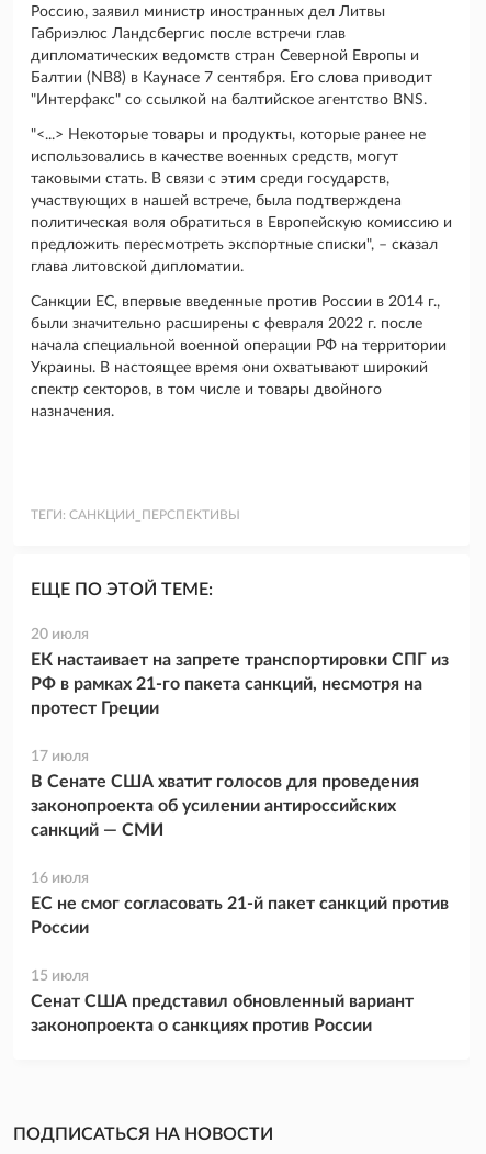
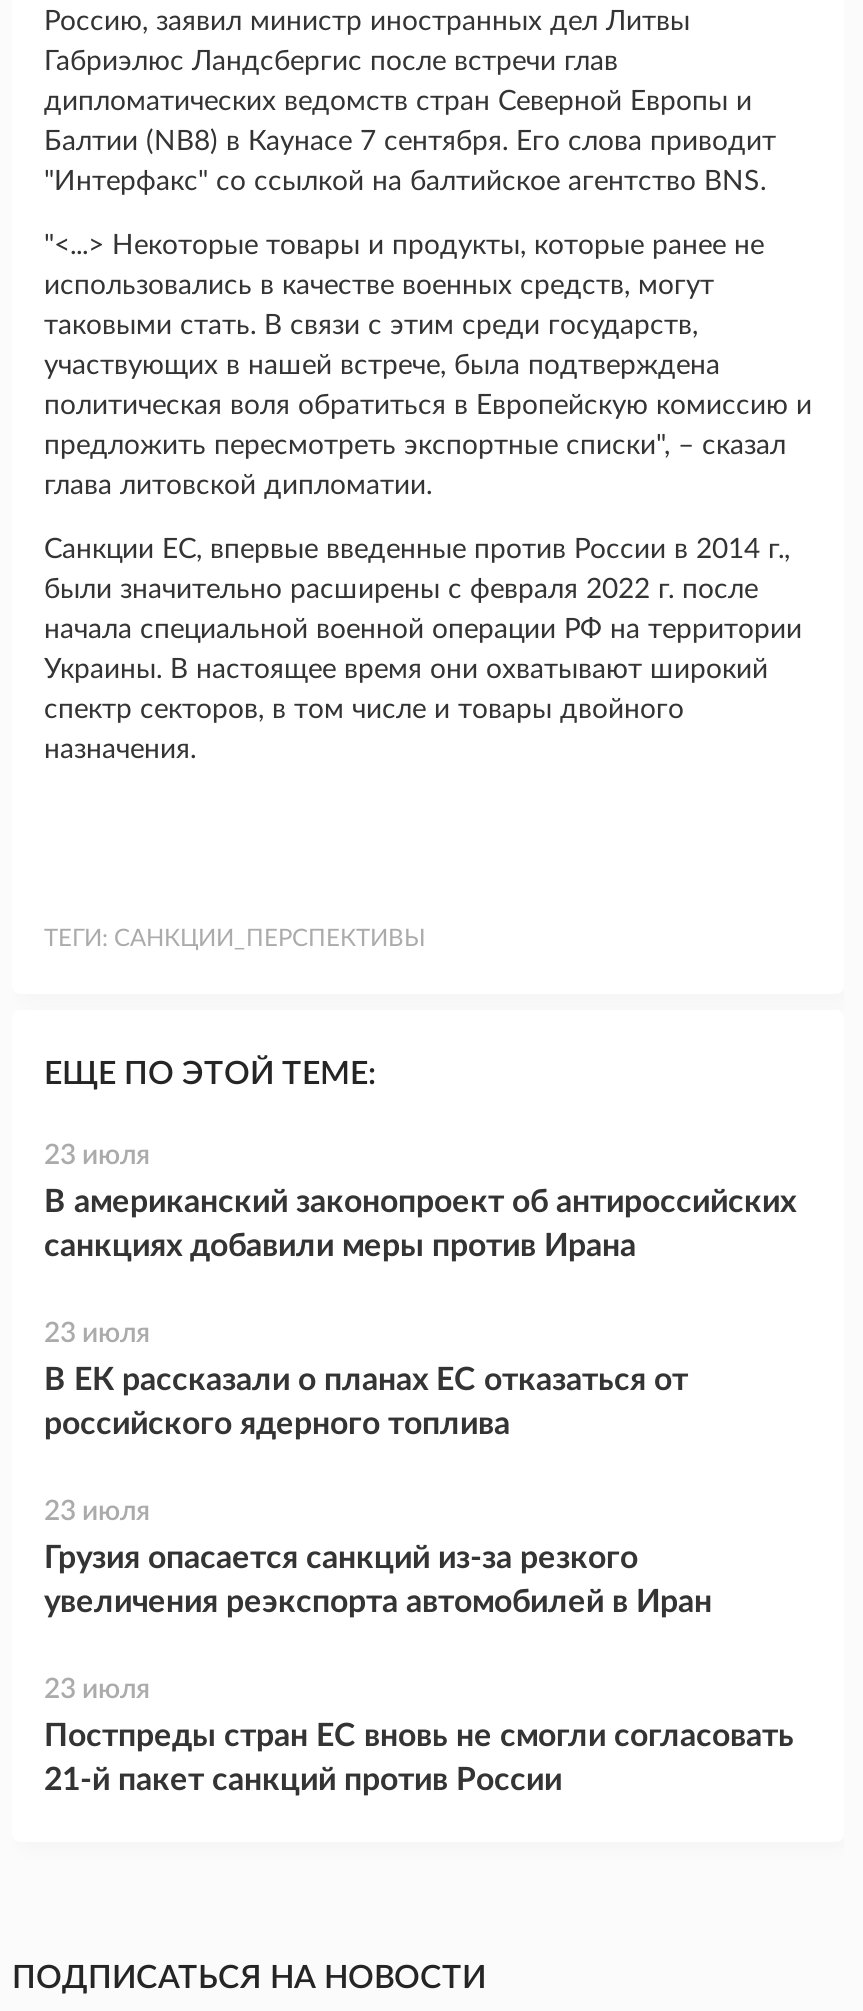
[31,627,89,642] 20 июля -> [44,1142,150,1170] 23 июля
[31,651,449,717] ЕК настаивает на запрете транспортировки СПГ из | РФ в рамках 21-го пакета санкций, несмотря на | протест Греции -> [44,1186,796,1262] В американский законопроект об антироссийских | санкциях добавили меры против Ирана
[31,749,89,764] 17 июля -> [44,1320,150,1348] 23 июля
[31,773,419,839] В Сенате США хватит голосов для проведения | законопроекта об усилении антироссийских | санкций — СМИ -> [44,1364,688,1440] В ЕК рассказали о планах ЕС отказаться от | российского ядерного топлива
[31,871,89,886] 16 июля -> [44,1498,150,1526] 23 июля
[31,895,449,937] ЕС не смог согласовать 21-й пакет санкций против | России -> [44,1542,712,1618] Грузия опасается санкций из-за резкого | увеличения реэкспорта автомобилей в Иран
[31,968,89,984] 15 июля -> [44,1676,150,1704] 23 июля
[31,993,414,1034] Сенат США представил обновленный вариант | законопроекта о санкциях против России -> [44,1720,794,1796] Постпреды стран ЕС вновь не смогли согласовать | 21-й пакет санкций против России

